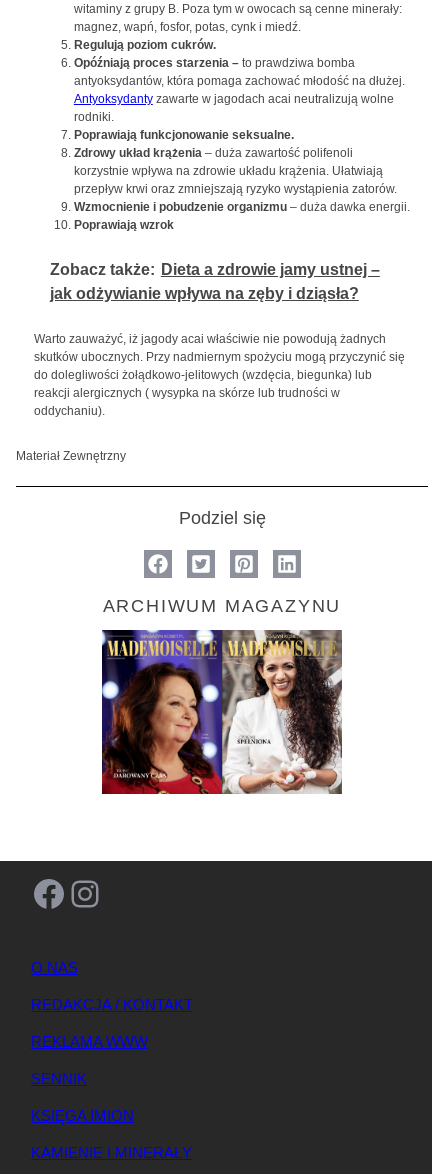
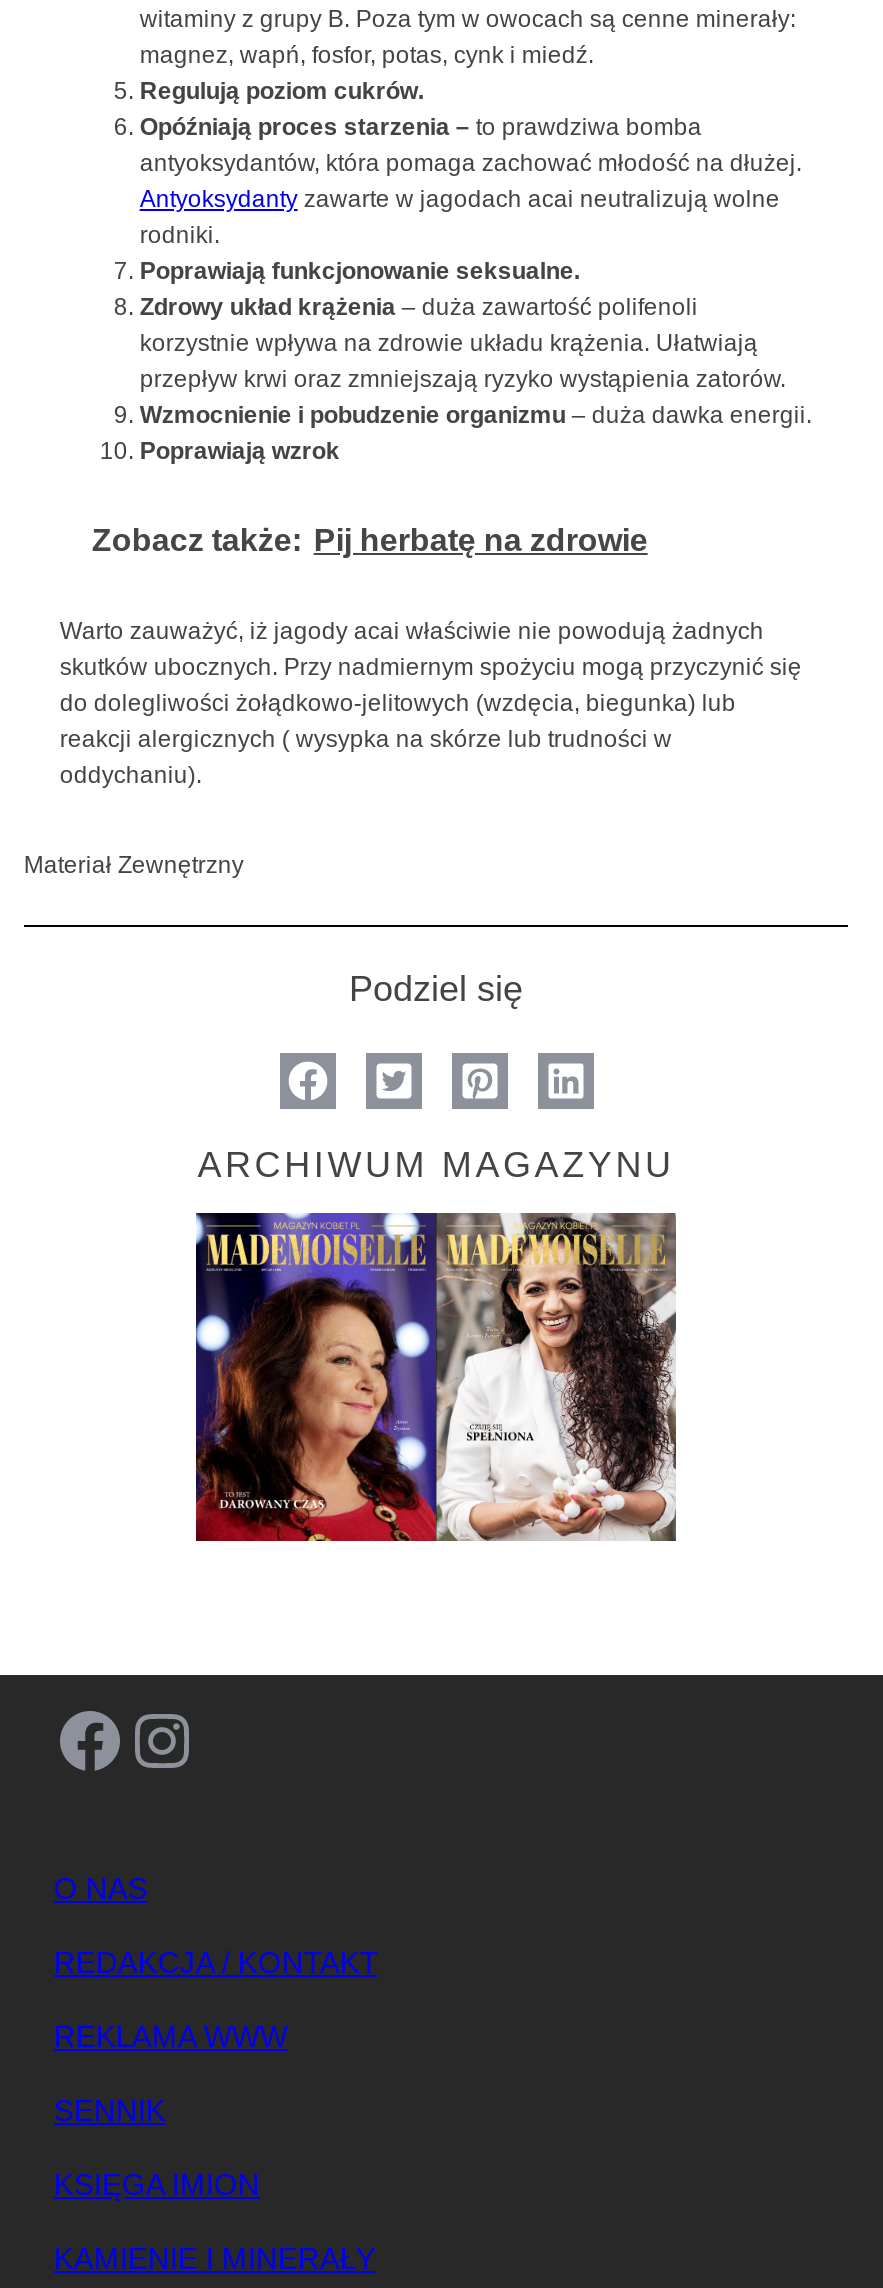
[50,261,380,302] Zobacz także: Dieta a zdrowie jamy ustnej – | jak odżywianie wpływa na zęby i dziąsła? -> [92,522,648,556] Zobacz także: Pij herbatę na zdrowie

